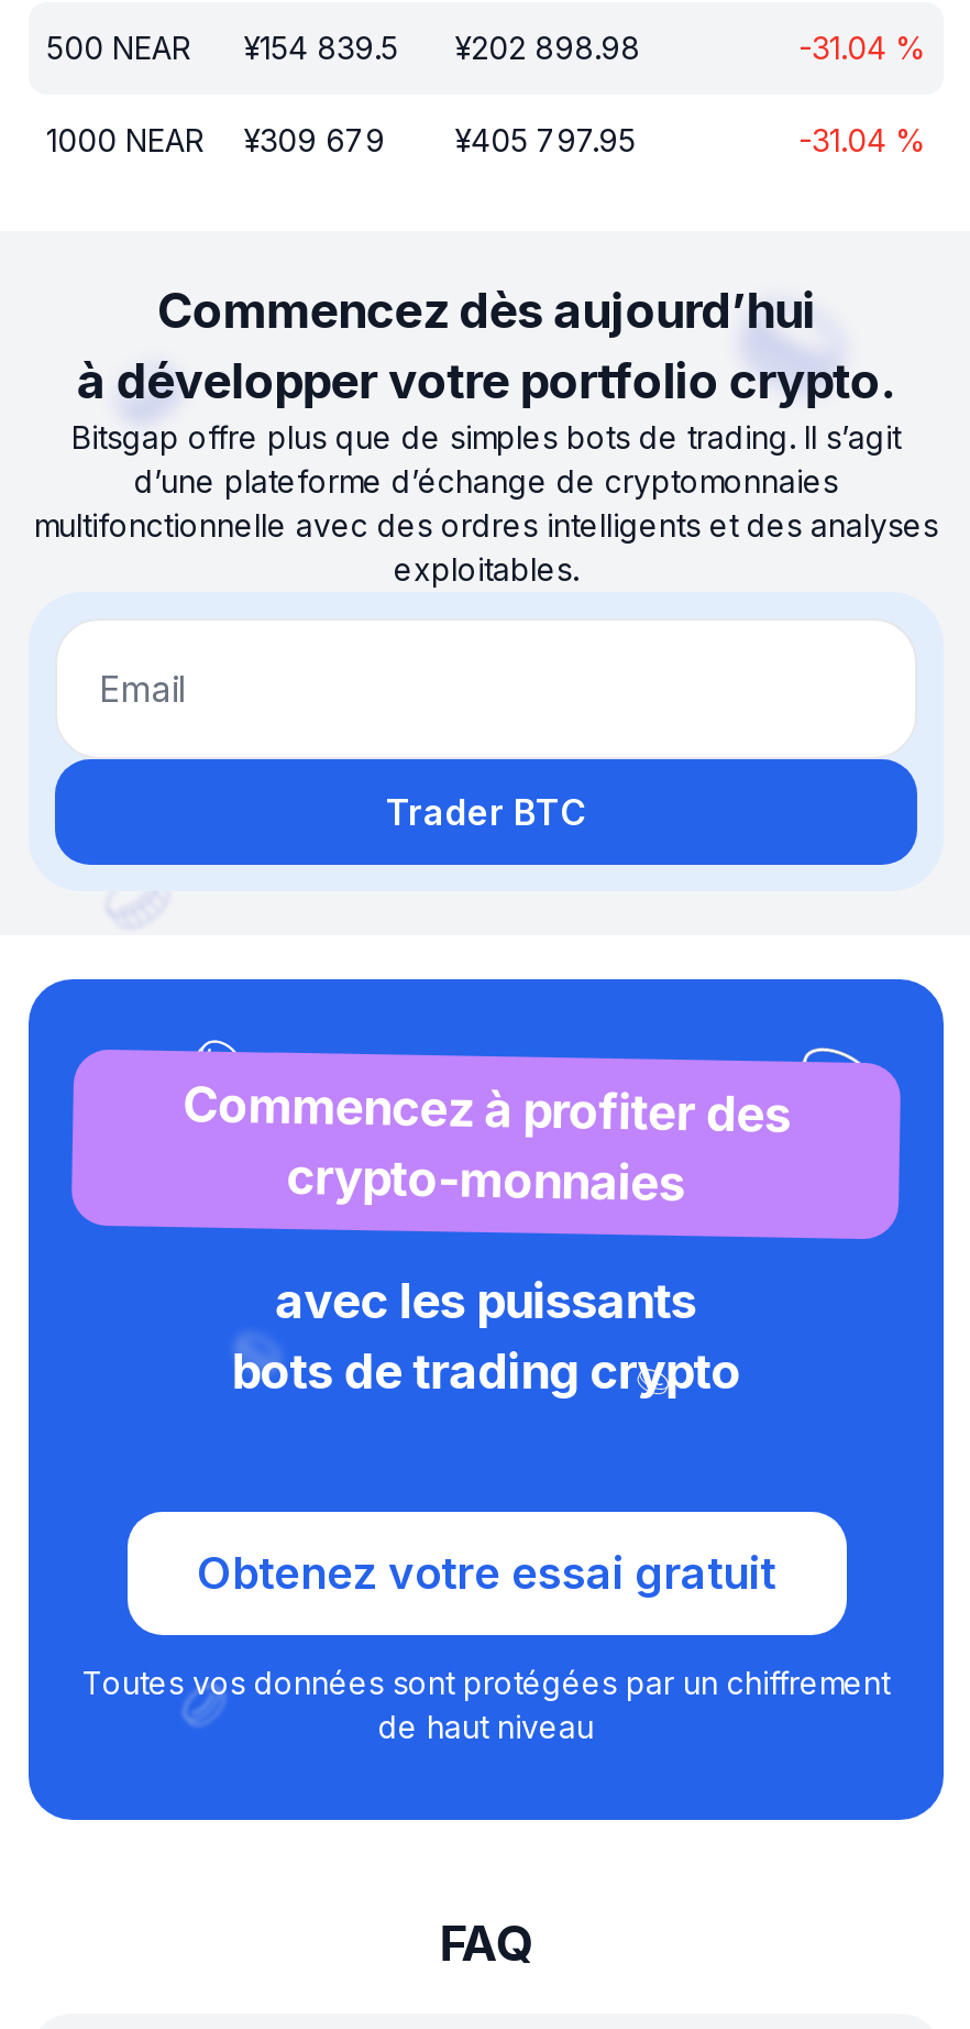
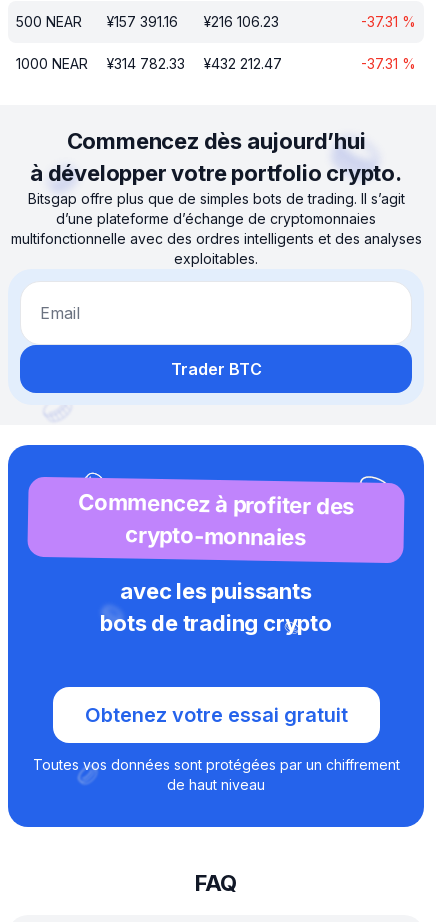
[244,29,398,66] ¥154 839.5 -> [107,13,178,30] ¥157 391.16
[455,29,640,66] ¥202 898.98 -> [204,13,279,30] ¥216 106.23
[798,29,926,66] -31.04% -> [361,13,416,30] -37.31%
[244,121,385,158] ¥309 679 -> [107,55,185,72] ¥314 782.33
[455,121,636,158] ¥405 797.95 -> [204,55,282,72] ¥432 212.47
[798,121,926,158] -31.04% -> [361,55,416,72] -37.31%

